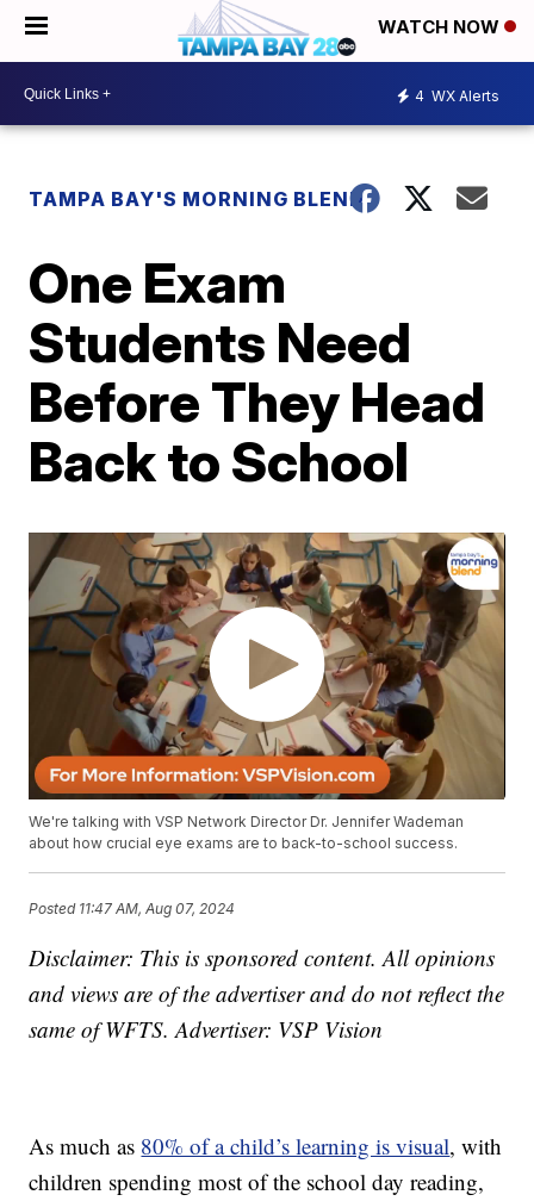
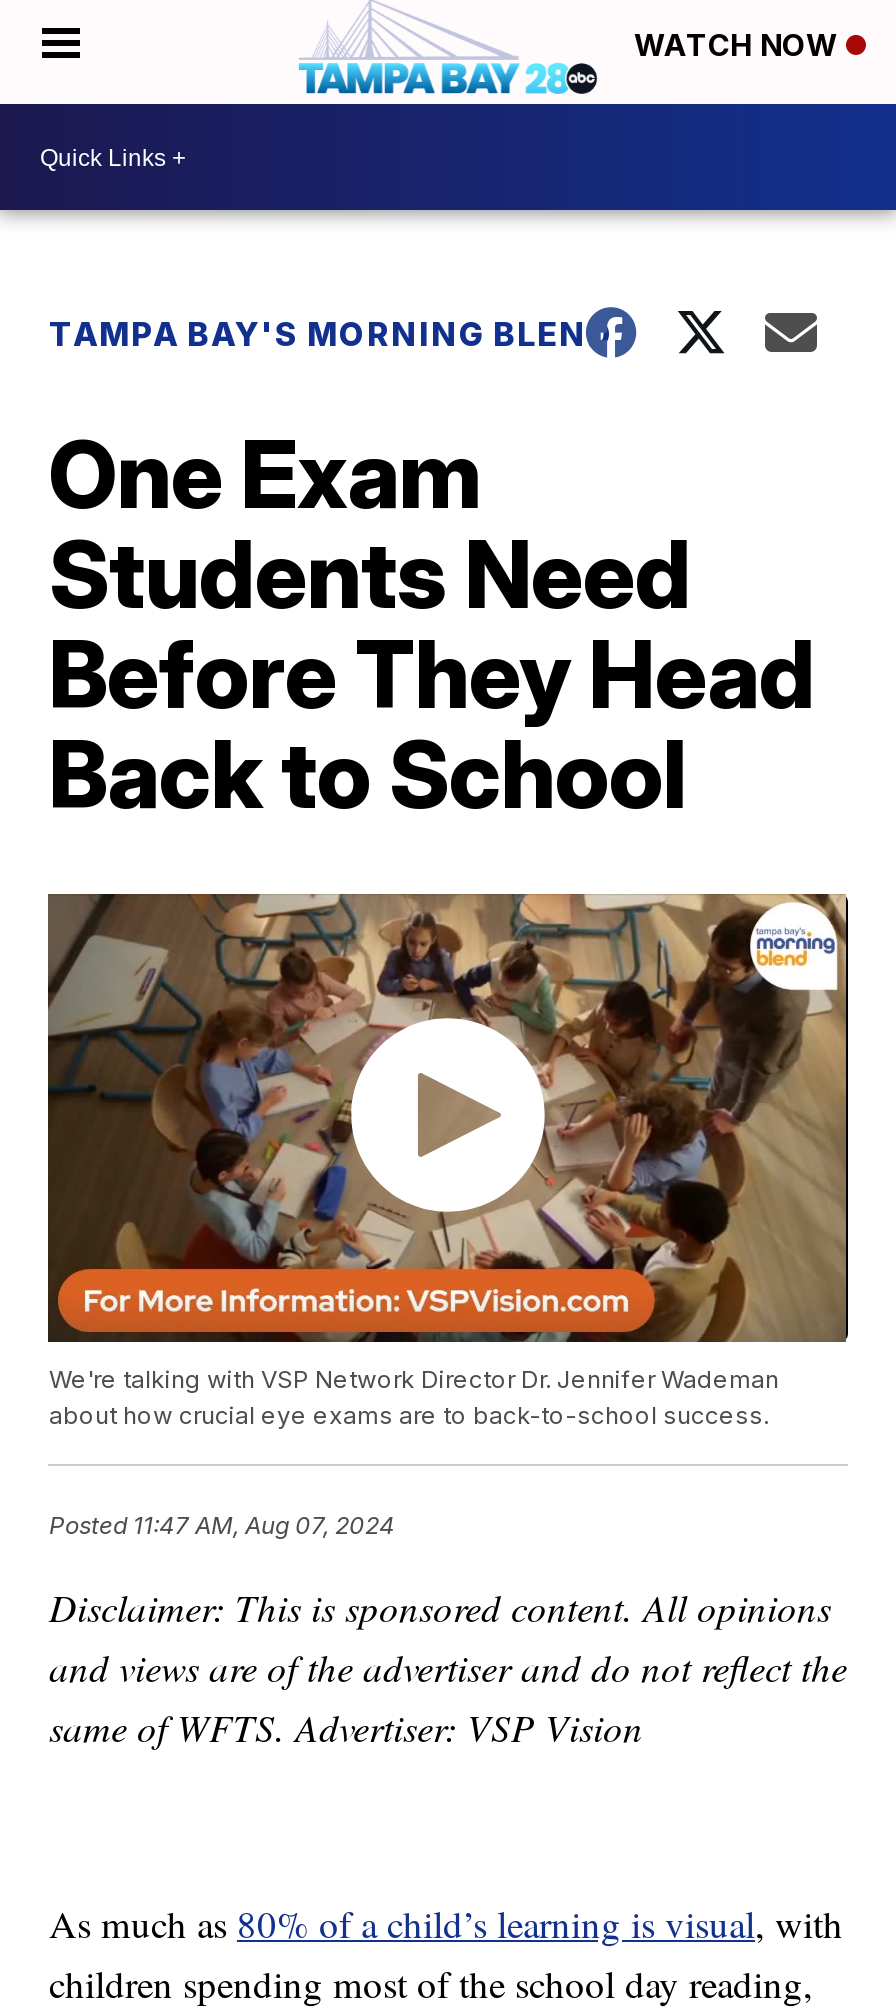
[415,86,499,104] 4 WX Alerts -> none

